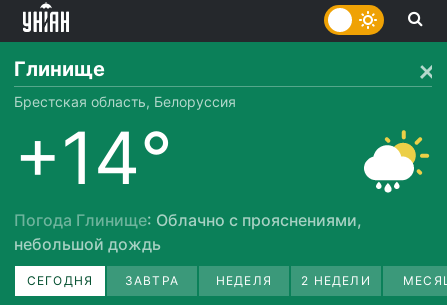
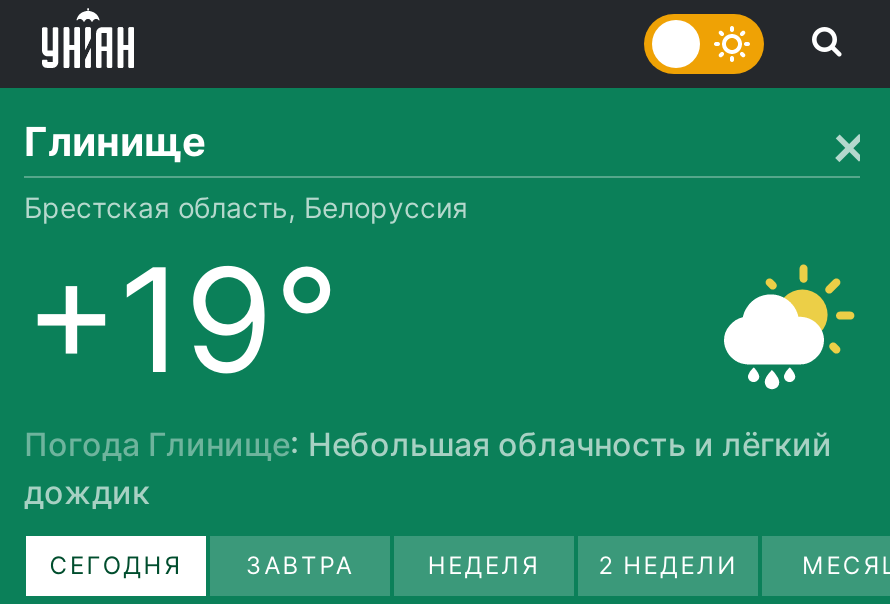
[14,114,362,254] +14° | Погода Глинище: Облачно с прояснениями, | небольшой дождь -> [24,232,832,512] +19° | Погода Глинище: Небольшая облачность и лёгкий | дождик

